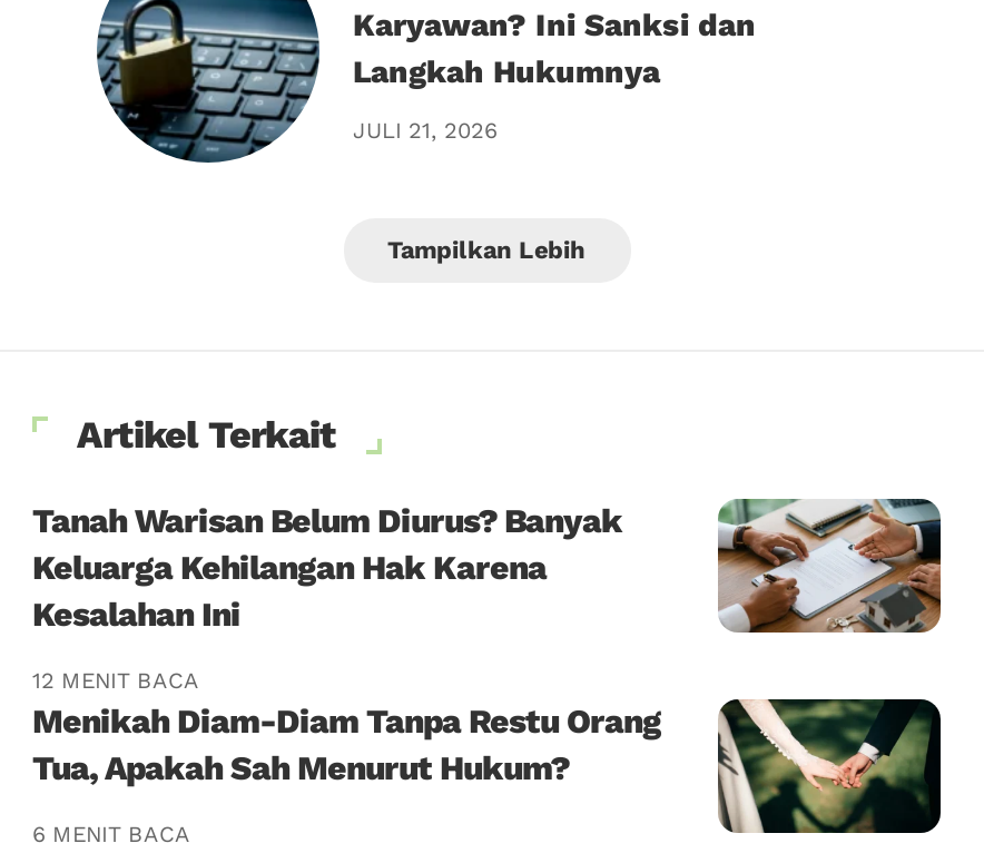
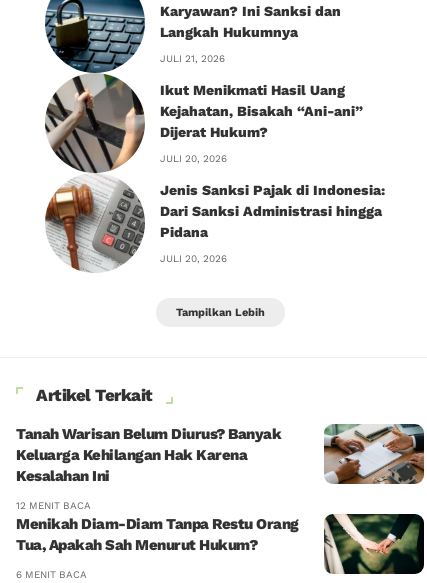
none -> [44,73,385,272] [image] | Ikut Menikmati Hasil Uang | Kejahatan, Bisakah “Ani-ani” | Dijerat Hukum? | JULI 20, 2026 | Jenis Sanksi Pajak di Indonesia: | Dari Sanksi Administrasi hingga | Pidana | JULI 20, 2026

